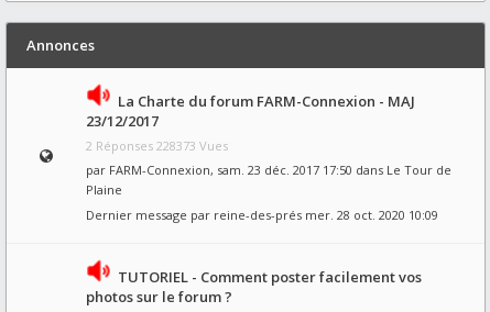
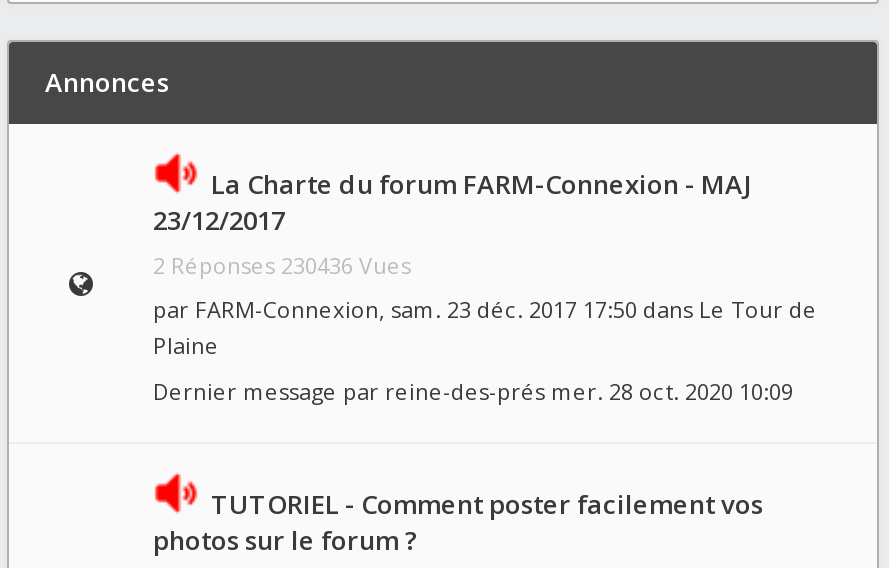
[86,137,228,154] 2 Réponses 228373 Vues -> [153,250,411,280] 2 Réponses 230436 Vues

